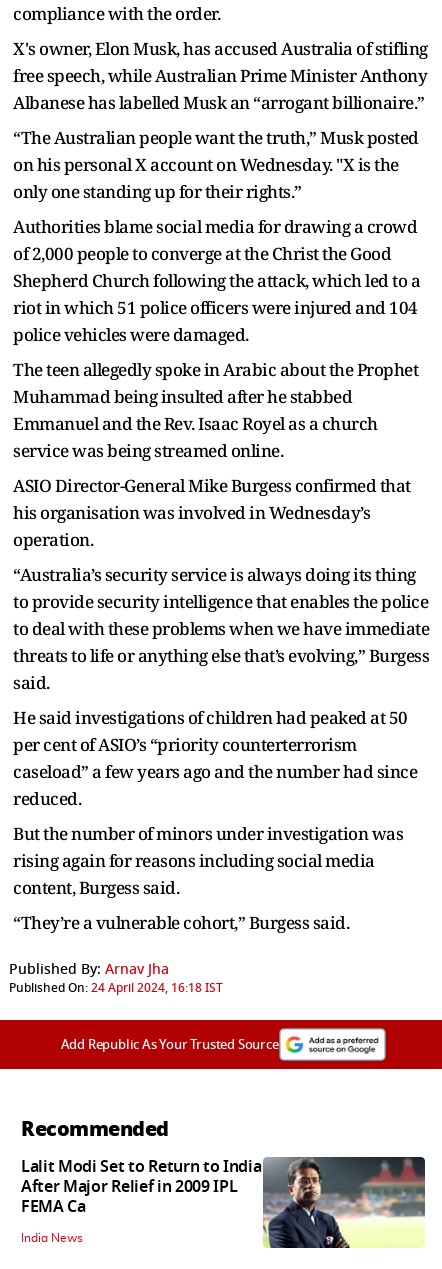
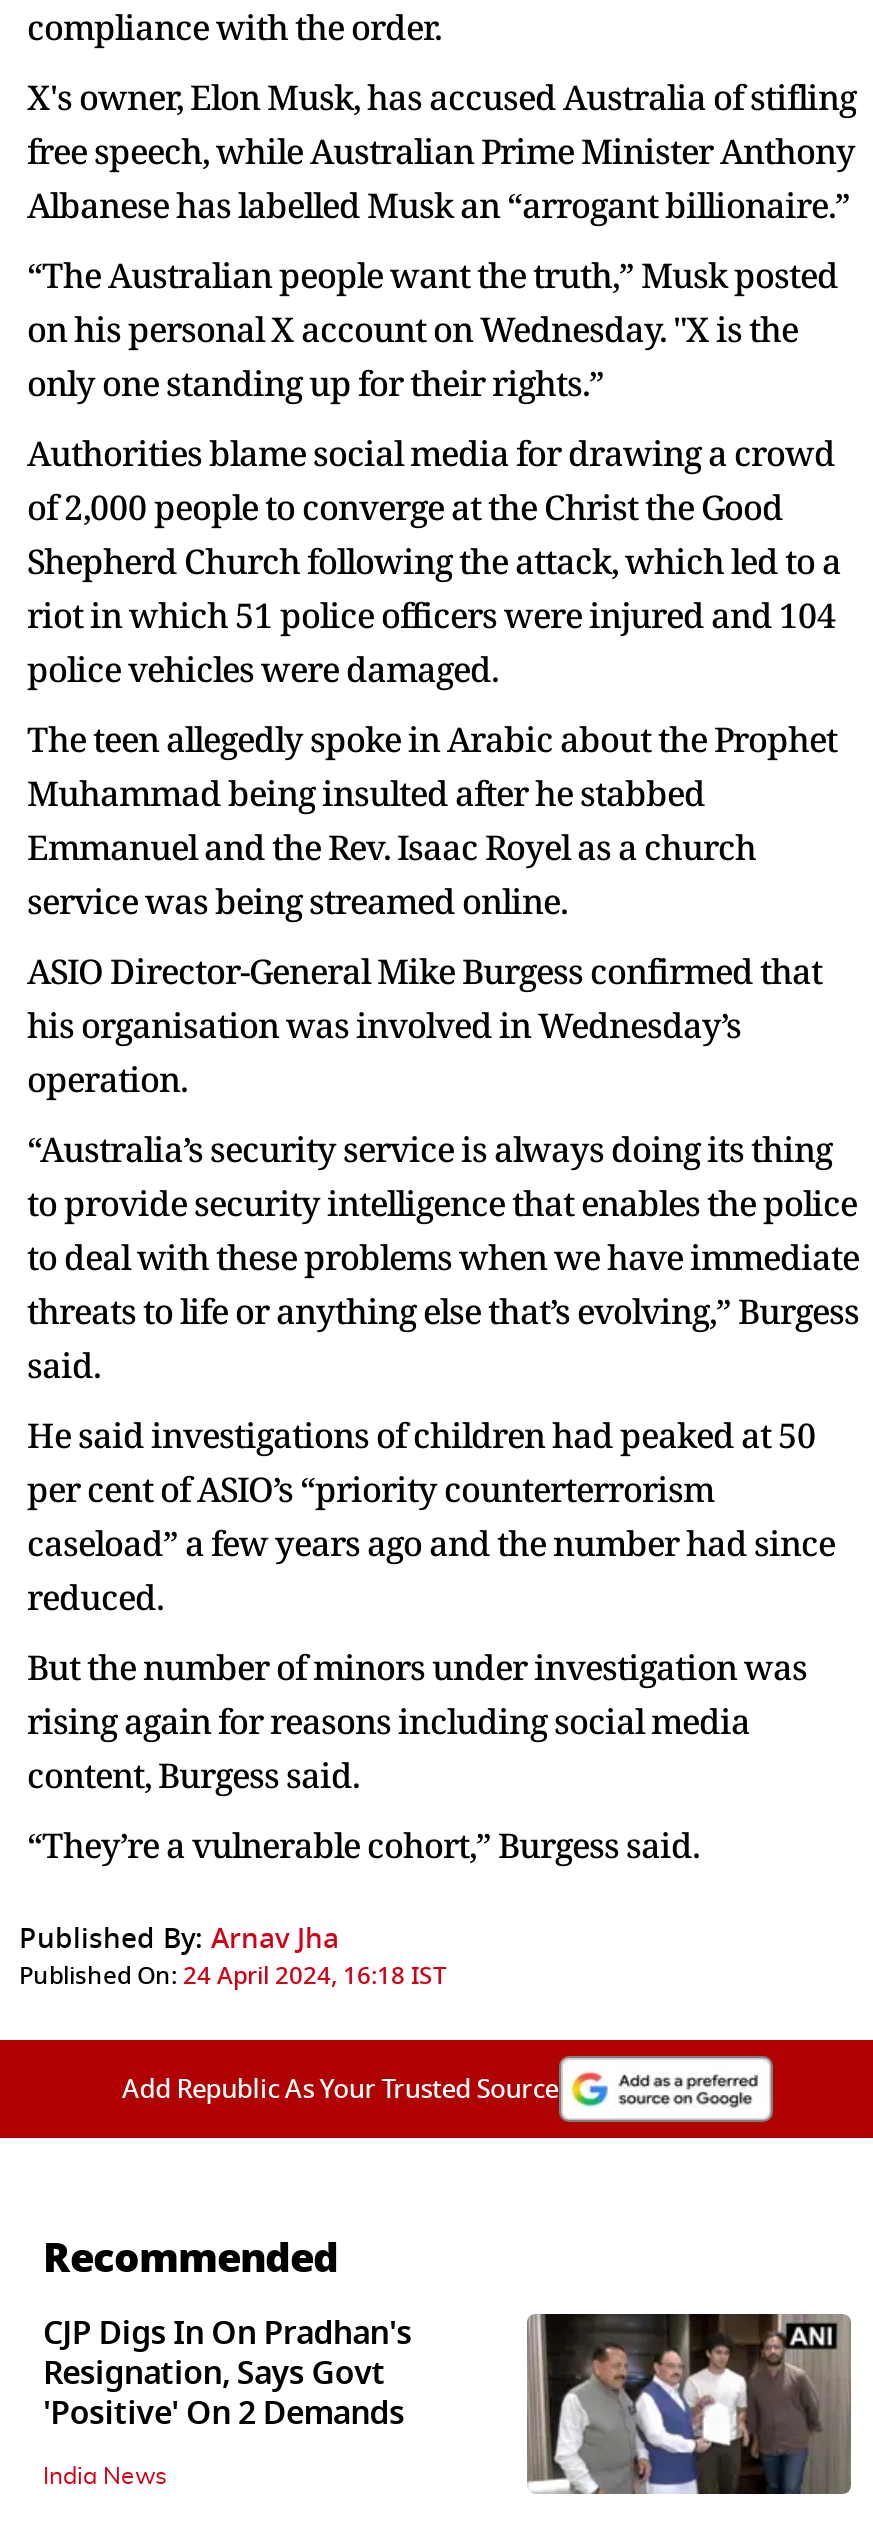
[21,1155,261,1219] Lalit Modi Set to Return to India | After Major Relief in 2009 IPL | FEMA Ca -> [43,2310,412,2438] CJP Digs In On Pradhan's | Resignation, Says Govt | 'Positive' On 2 Demands
[262,1157,425,1249] [image] -> [527,2312,853,2496] [image]

